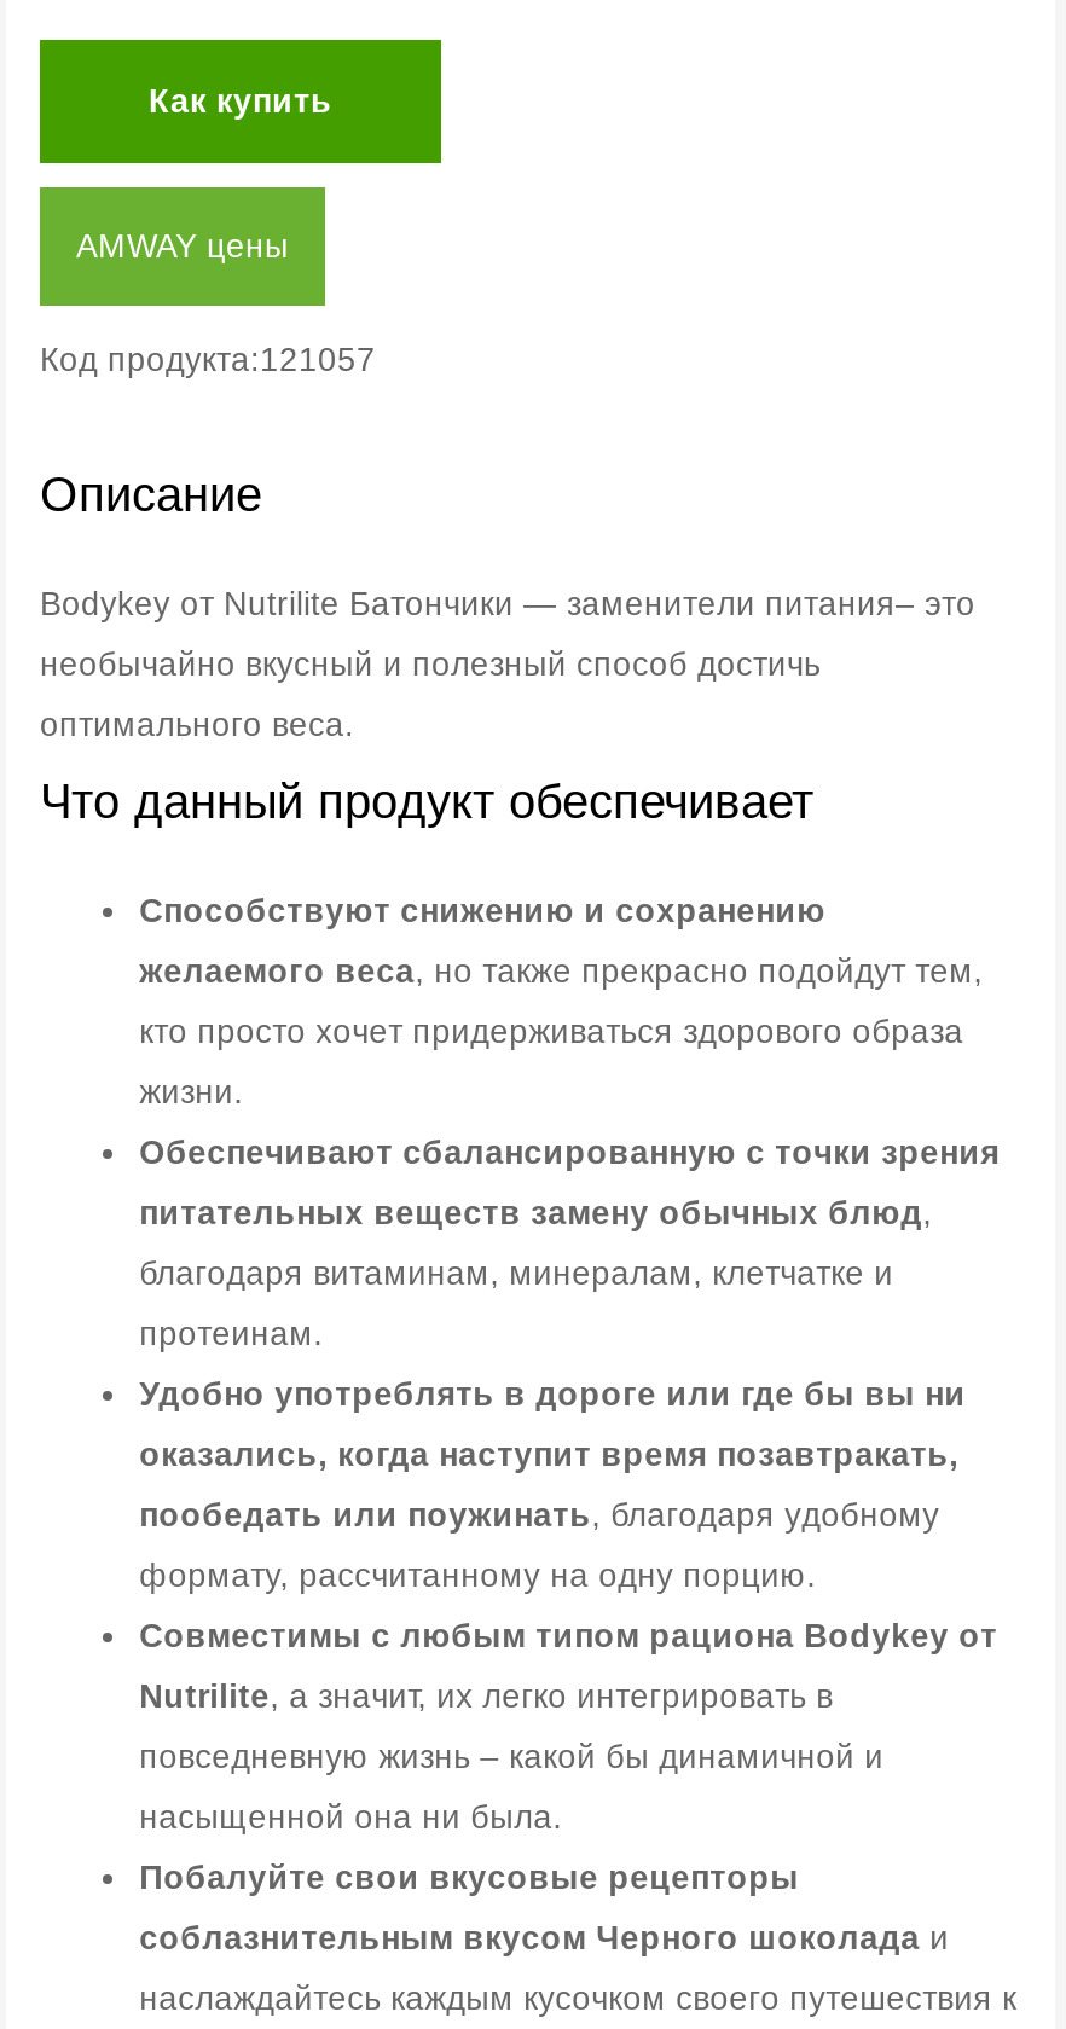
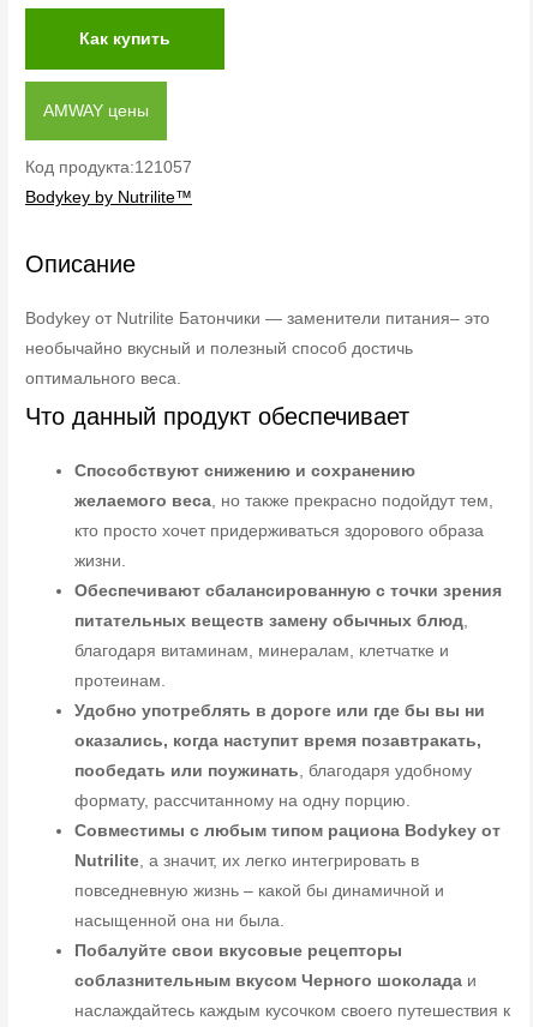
none -> [25,188,192,206] Bodykey by Nutrilite™

